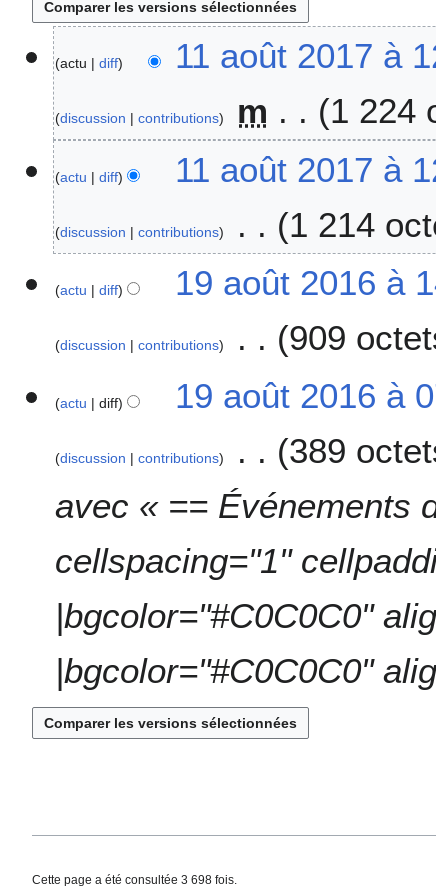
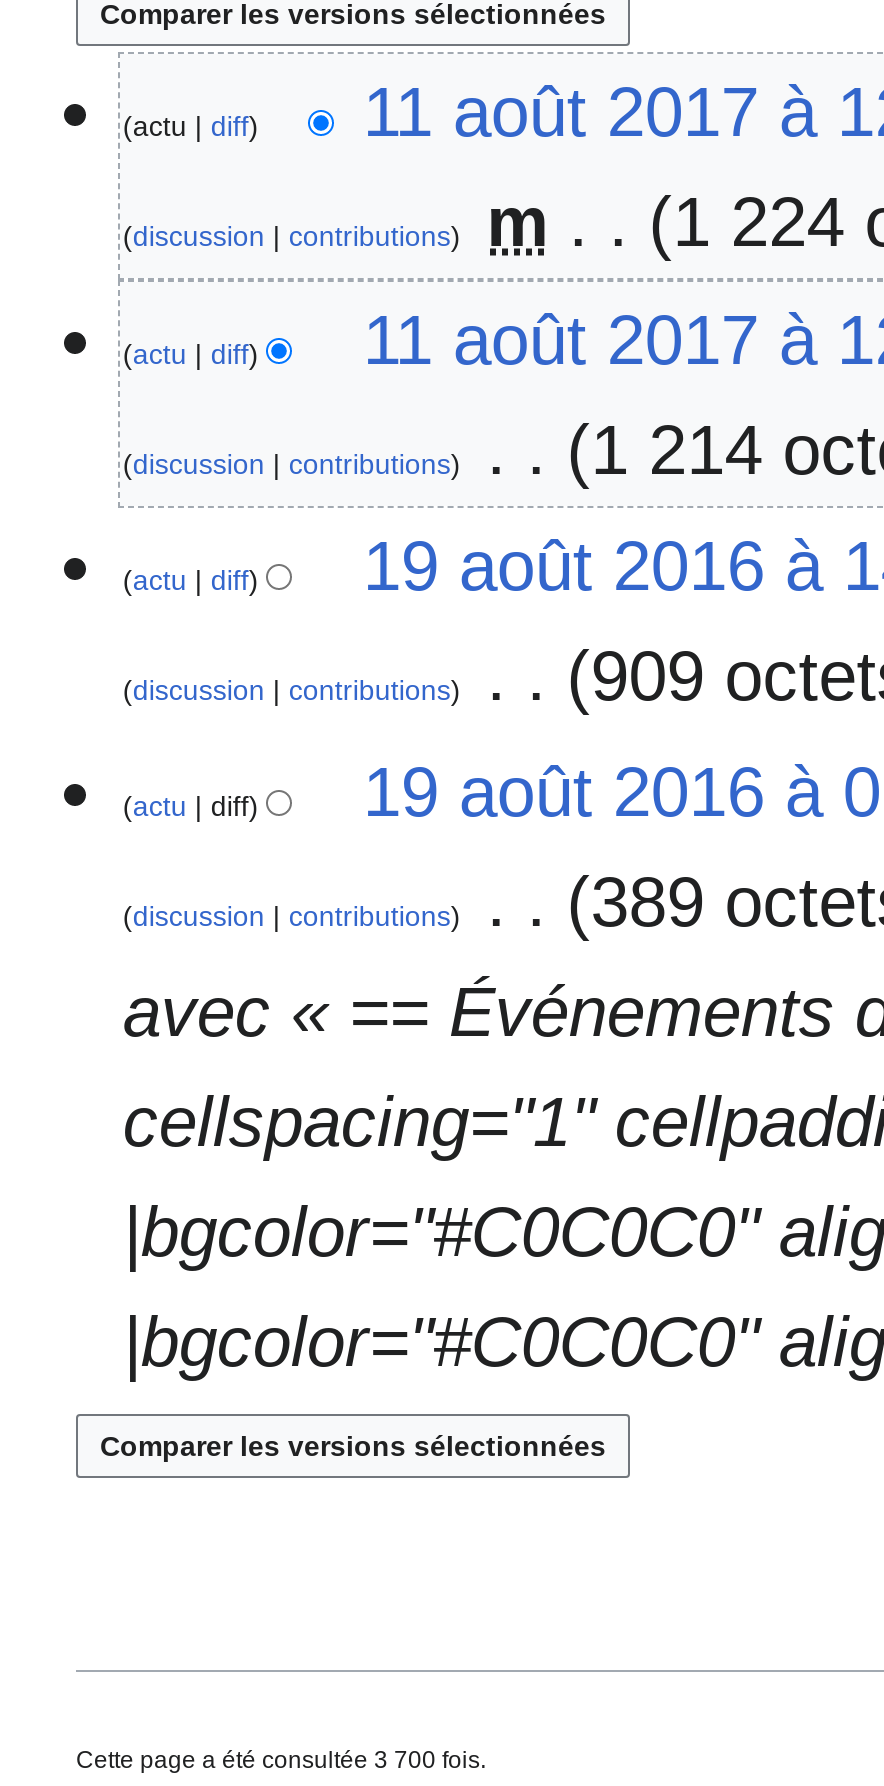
[32,873,237,887] Cette page a été consultée 3 698 fois. -> [76,1746,486,1774] Cette page a été consultée 3 700 fois.

